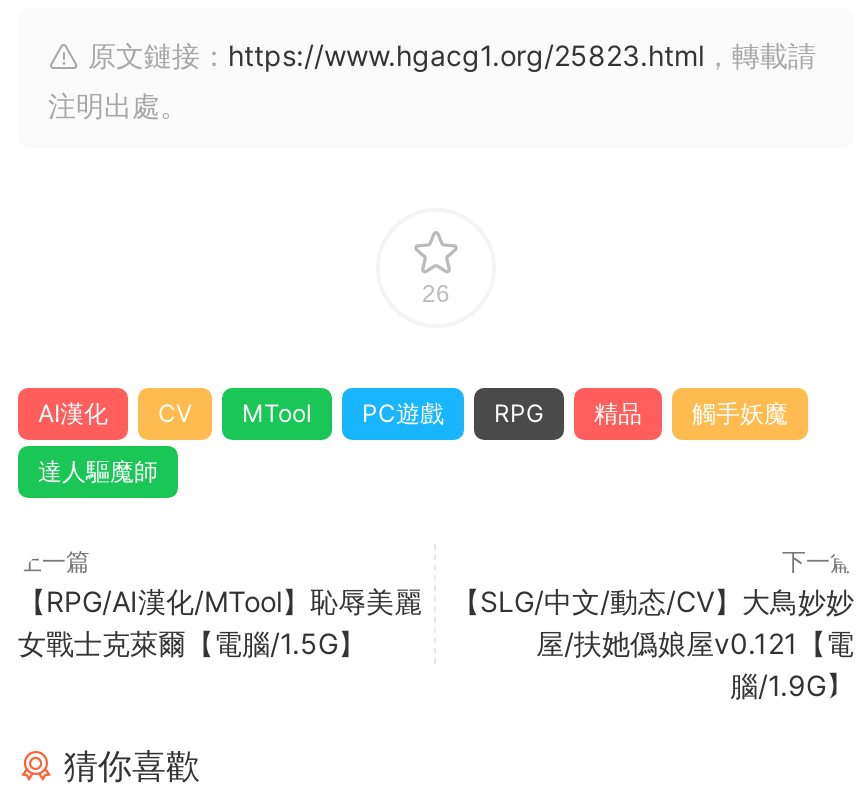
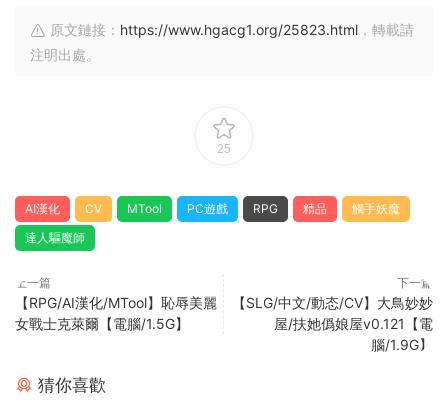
[422,280,450,308] 26 -> [217,142,231,156] 25

